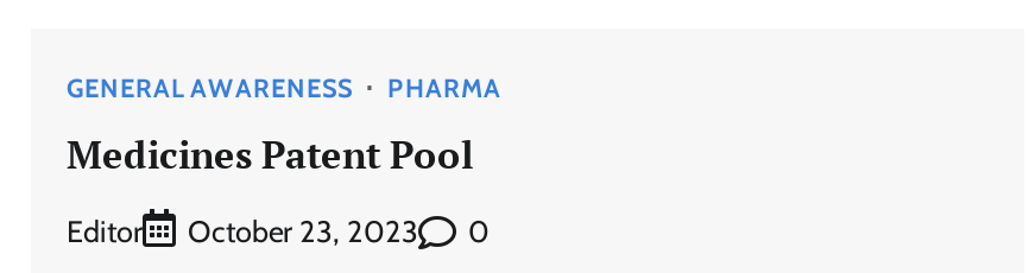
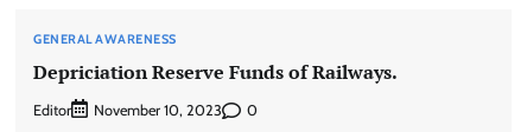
[67,70,501,180] PHARMA | Medicines Patent Pool -> [33,59,398,85] Depriciation Reserve Funds of Railways.
[188,214,418,250] October 23, 2023 -> [94,102,222,119] November 10, 2023

